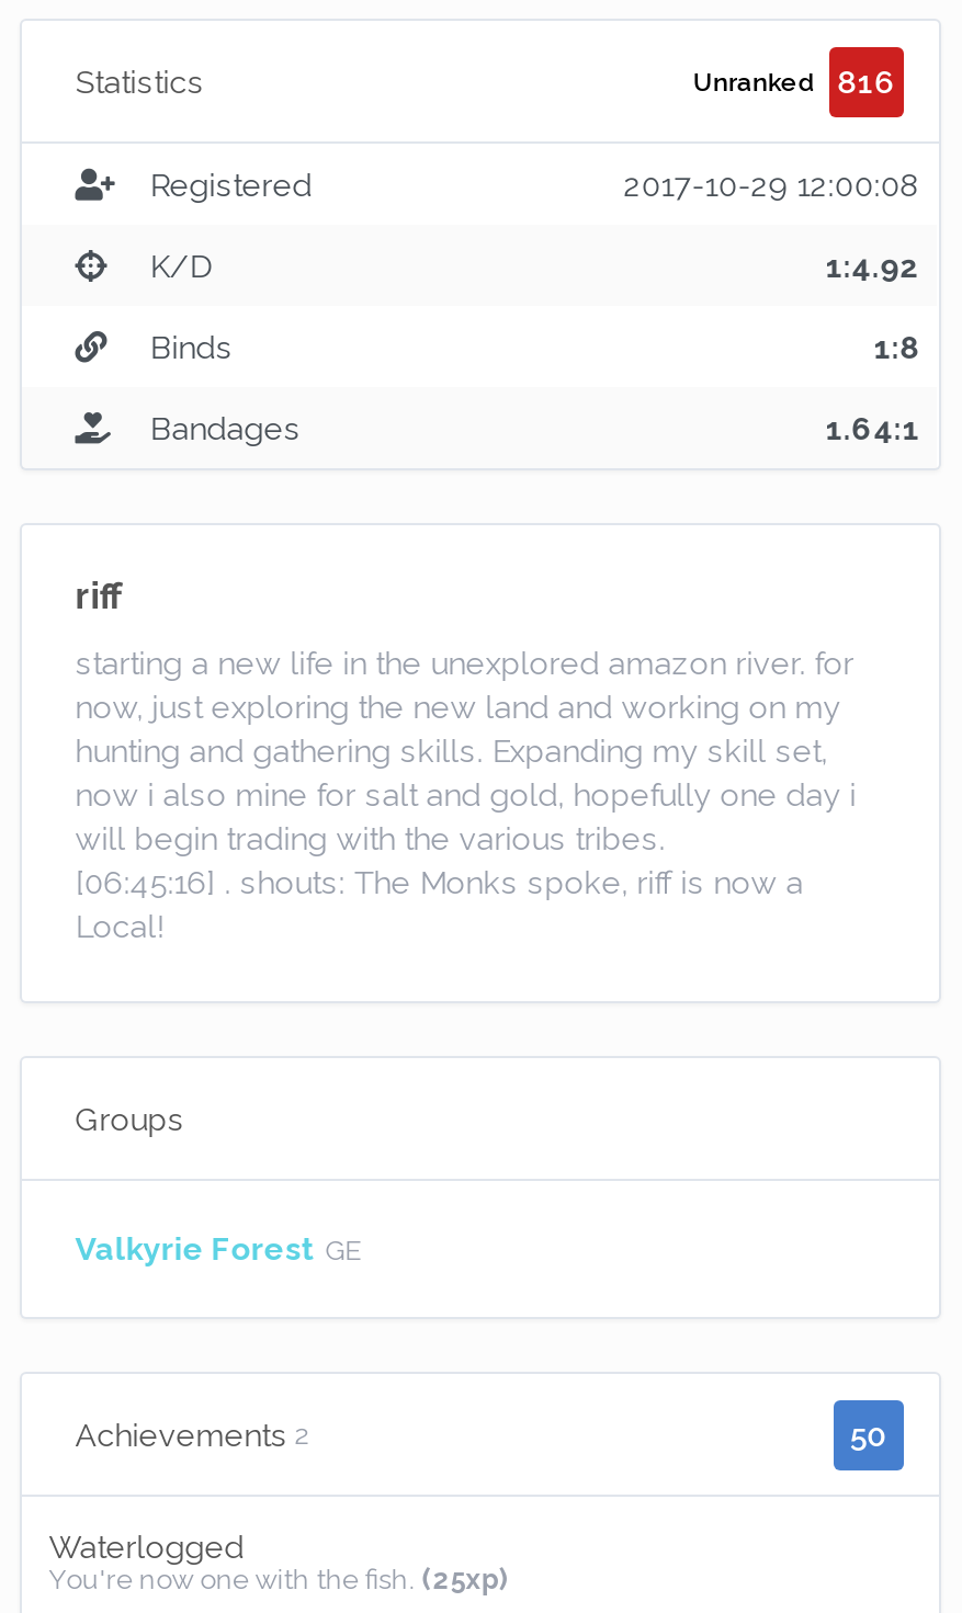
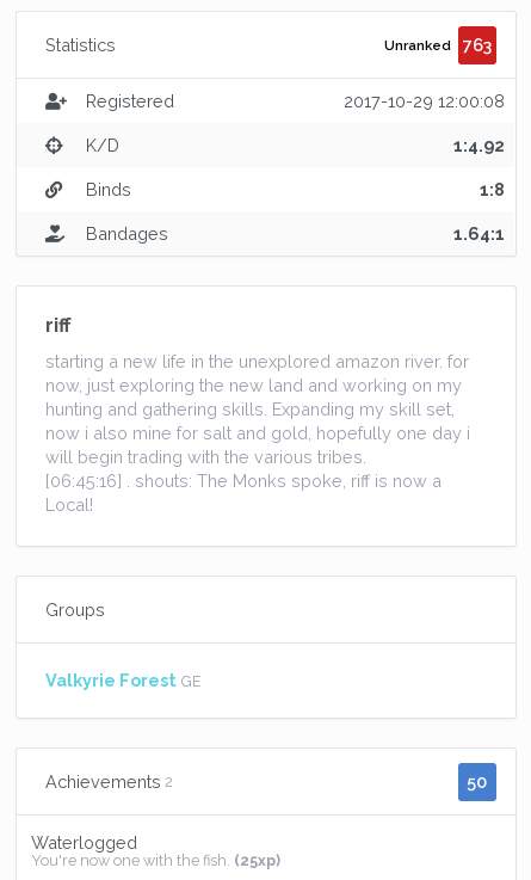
[693,61,895,99] Unranked 816 -> [384,34,491,54] Unranked 763

